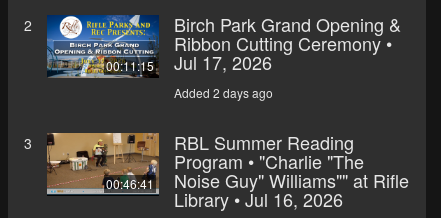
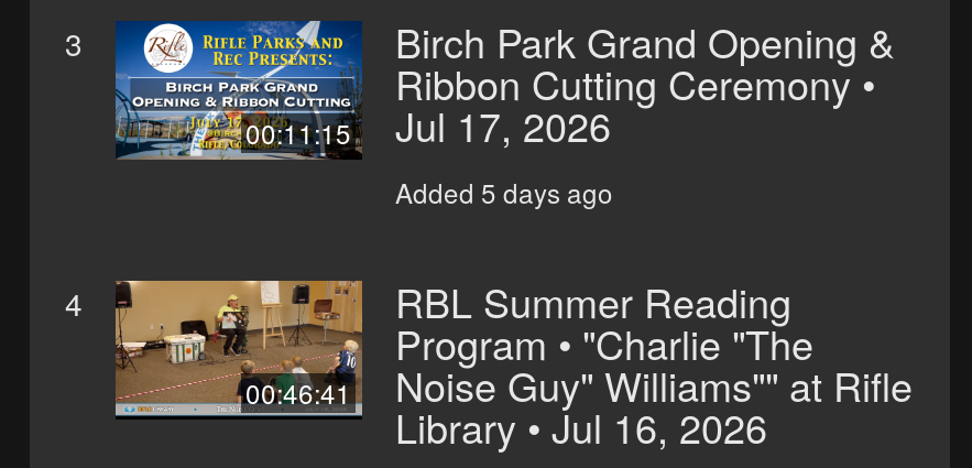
[24,15,32,35] 2 -> [65,21,83,65] 3
[174,84,273,101] Added 2 days ago -> [395,173,613,211] Added 5 days ago
[24,133,32,153] 3 -> [65,281,83,325] 4

